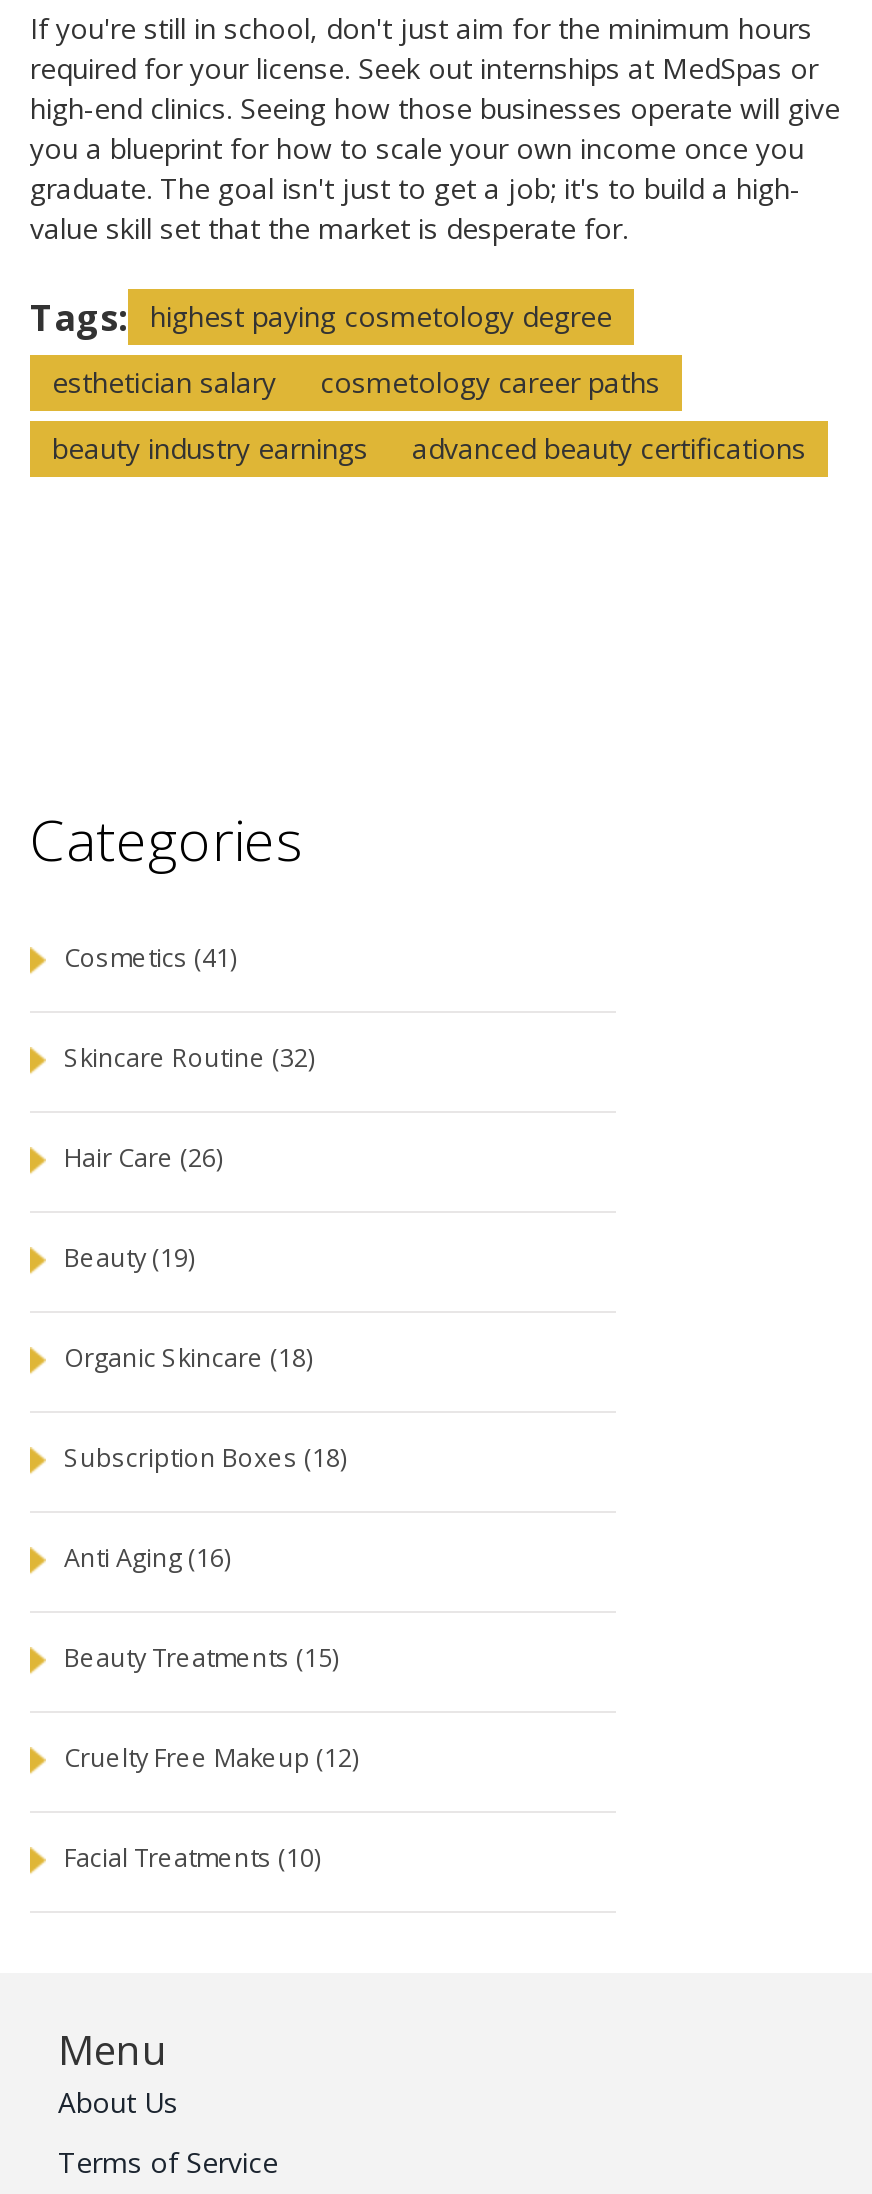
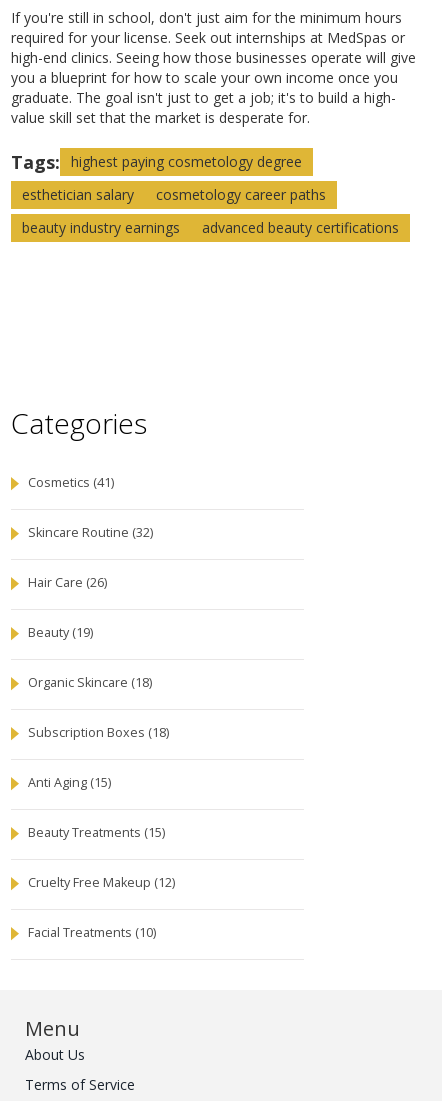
[64,1541,230,1575] Anti Aging (16) -> [28,774,111,791] Anti Aging (15)

